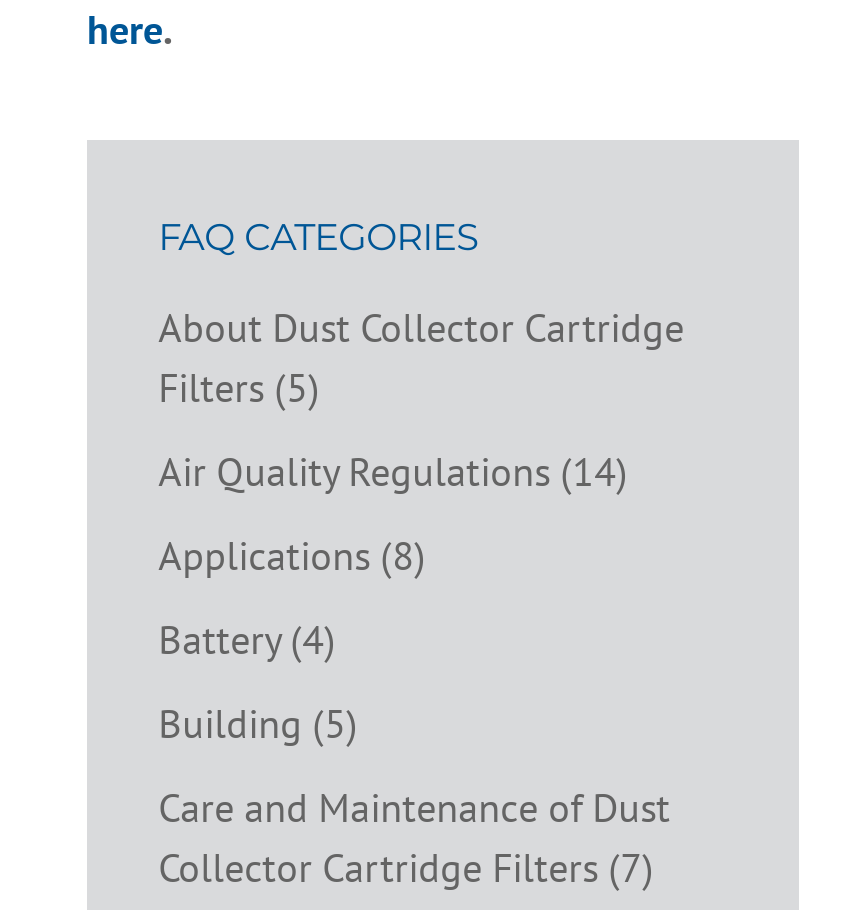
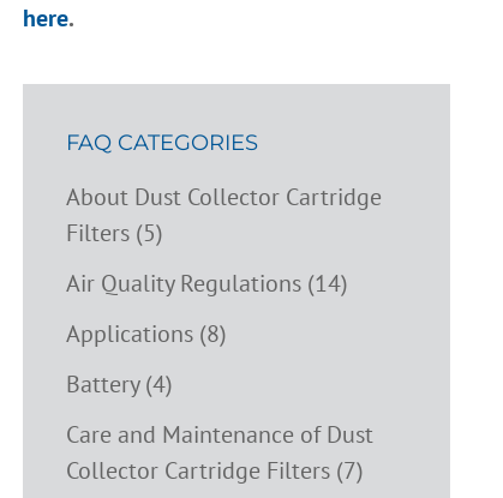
[158,698,358,750] Building (5) -> none

